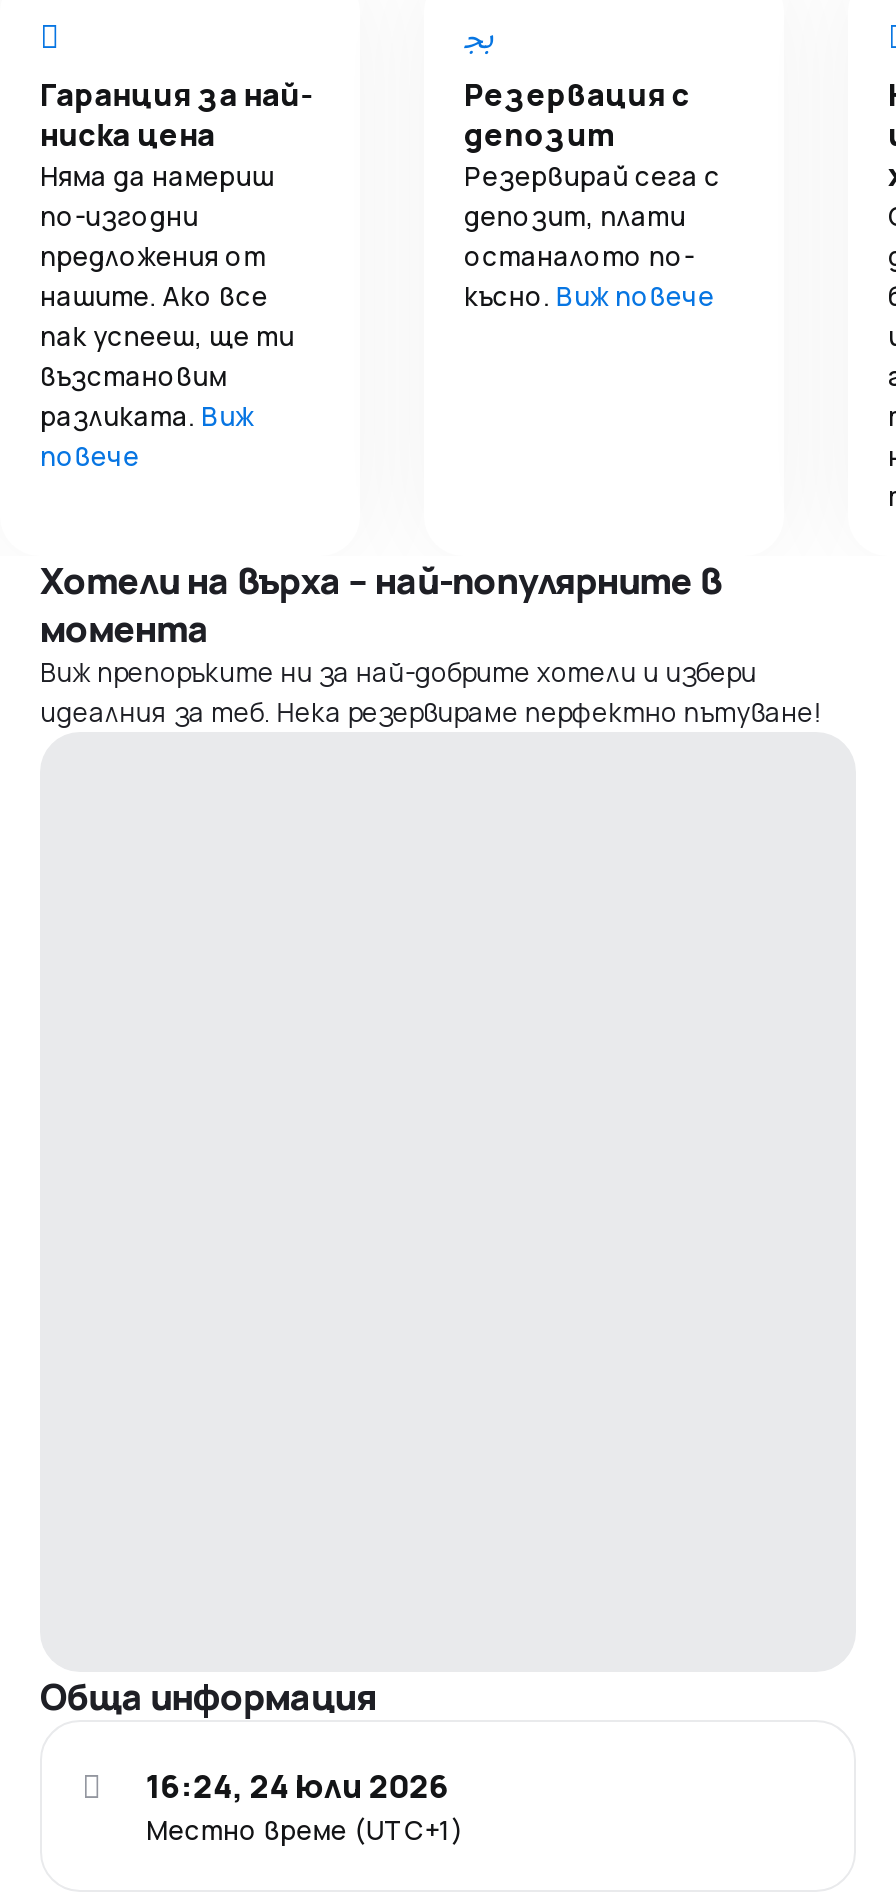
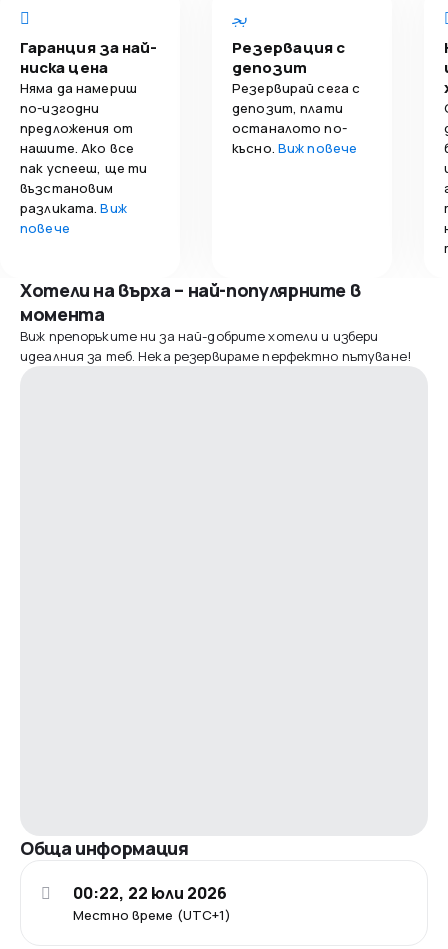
[146,1763,449,1807] 16:24, 24 юли 2026 -> [73,882,227,904] 00:22, 22 юли 2026

